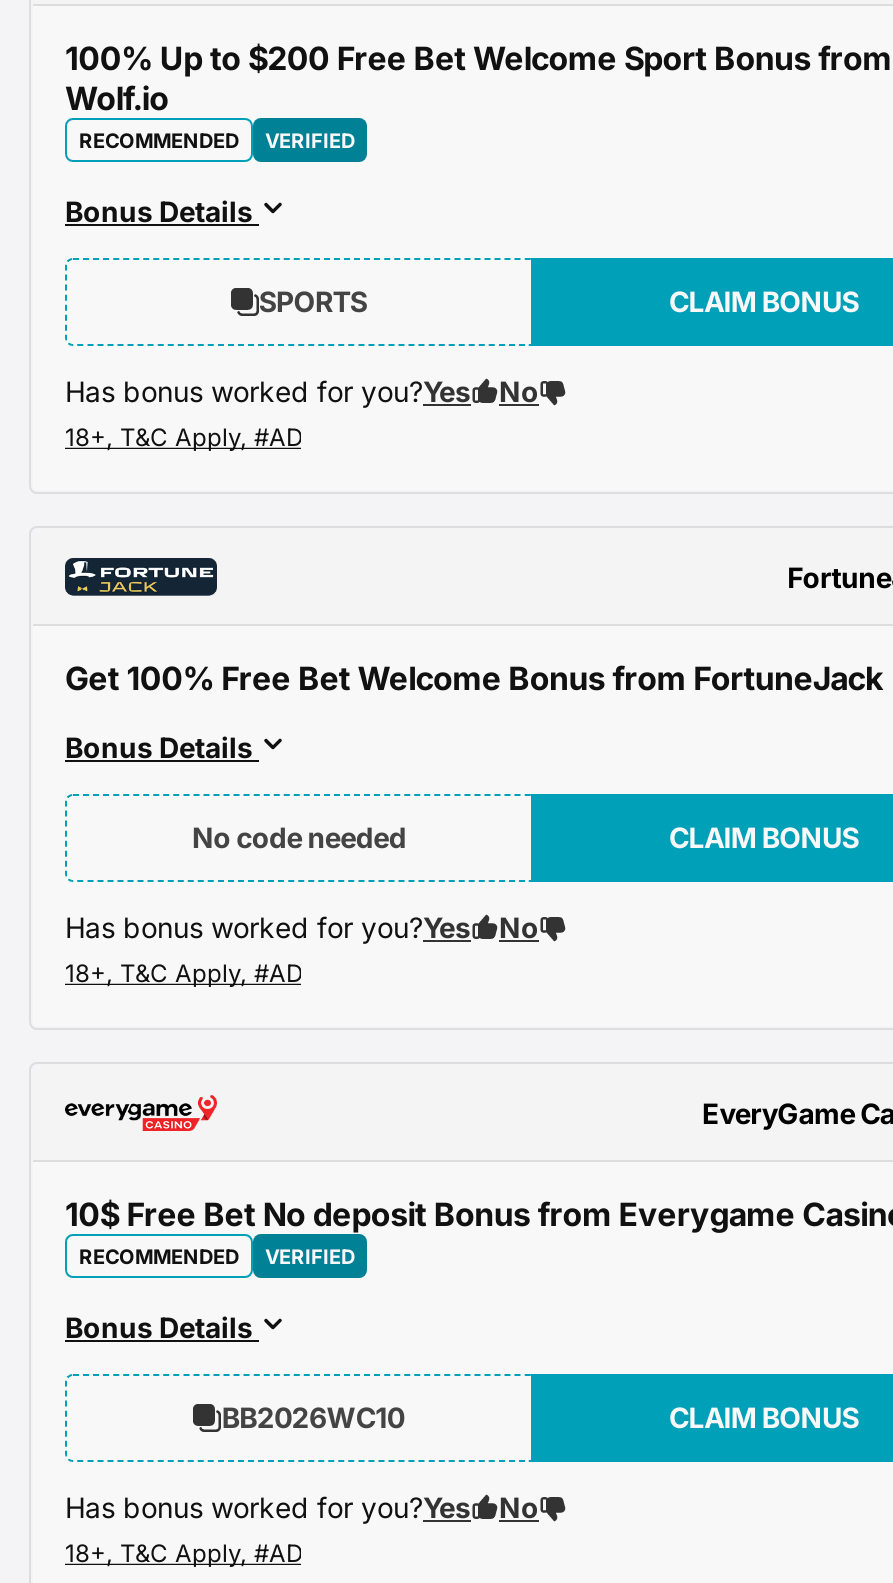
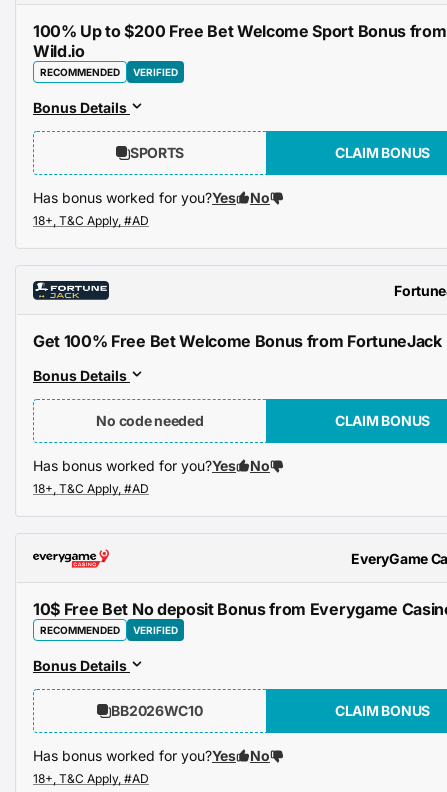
[65,78,169,118] Wolf.io -> [33,41,85,61] Wild.io

